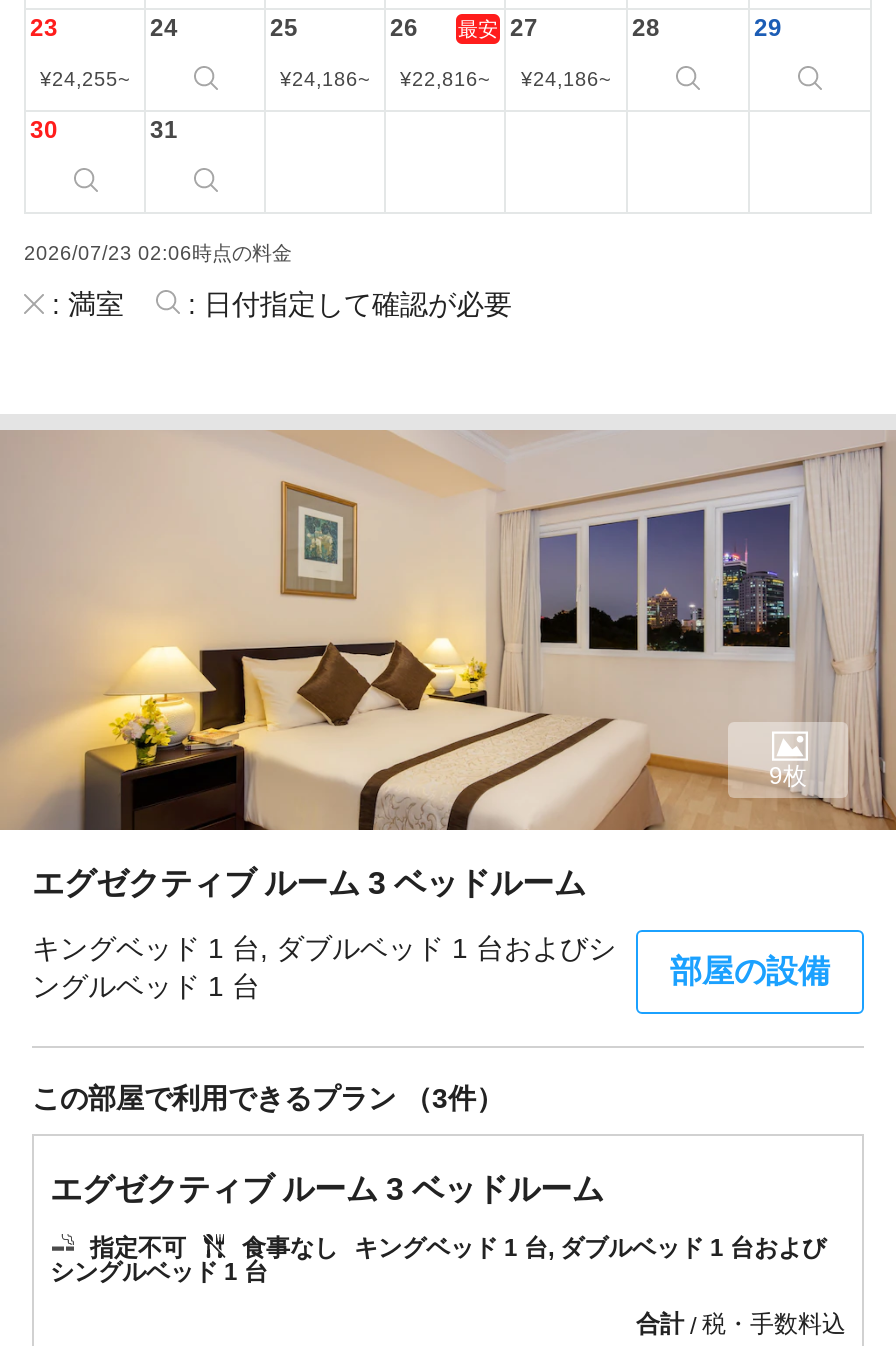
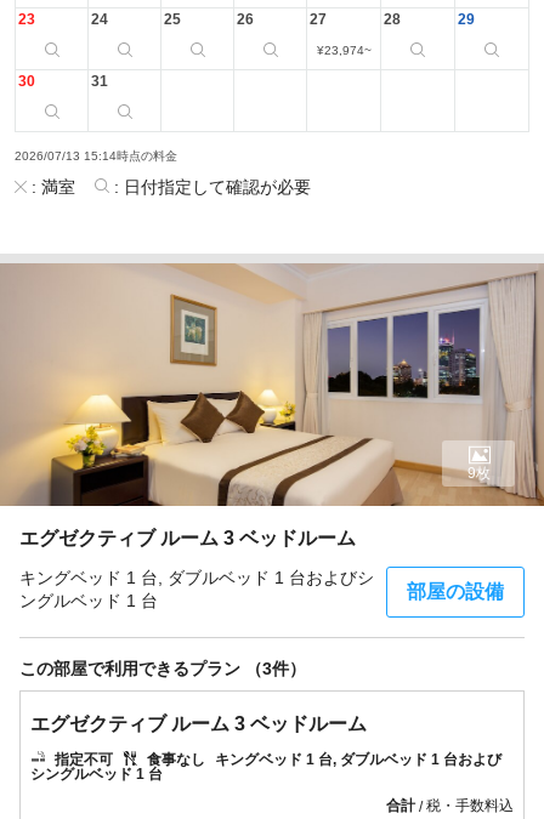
[400,17,498,89] 最安 | ¥22,816~ -> none
[40,67,130,89] ¥24,255~ -> none
[280,67,370,89] ¥24,186~ -> none
[521,67,611,89] ¥24,186~ -> [316,43,371,56] ¥23,974~
[24,242,292,264] 2026/07/23 02:06時点の料金 -> [15,149,177,163] 2026/07/13 15:14時点の料金

